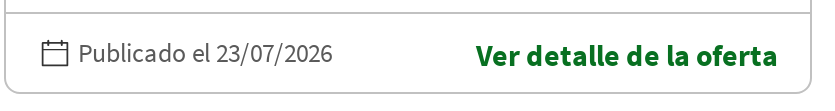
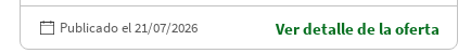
[78,36,332,70] Publicado el 23/07/2026 -> [60,18,198,36] Publicado el 21/07/2026

